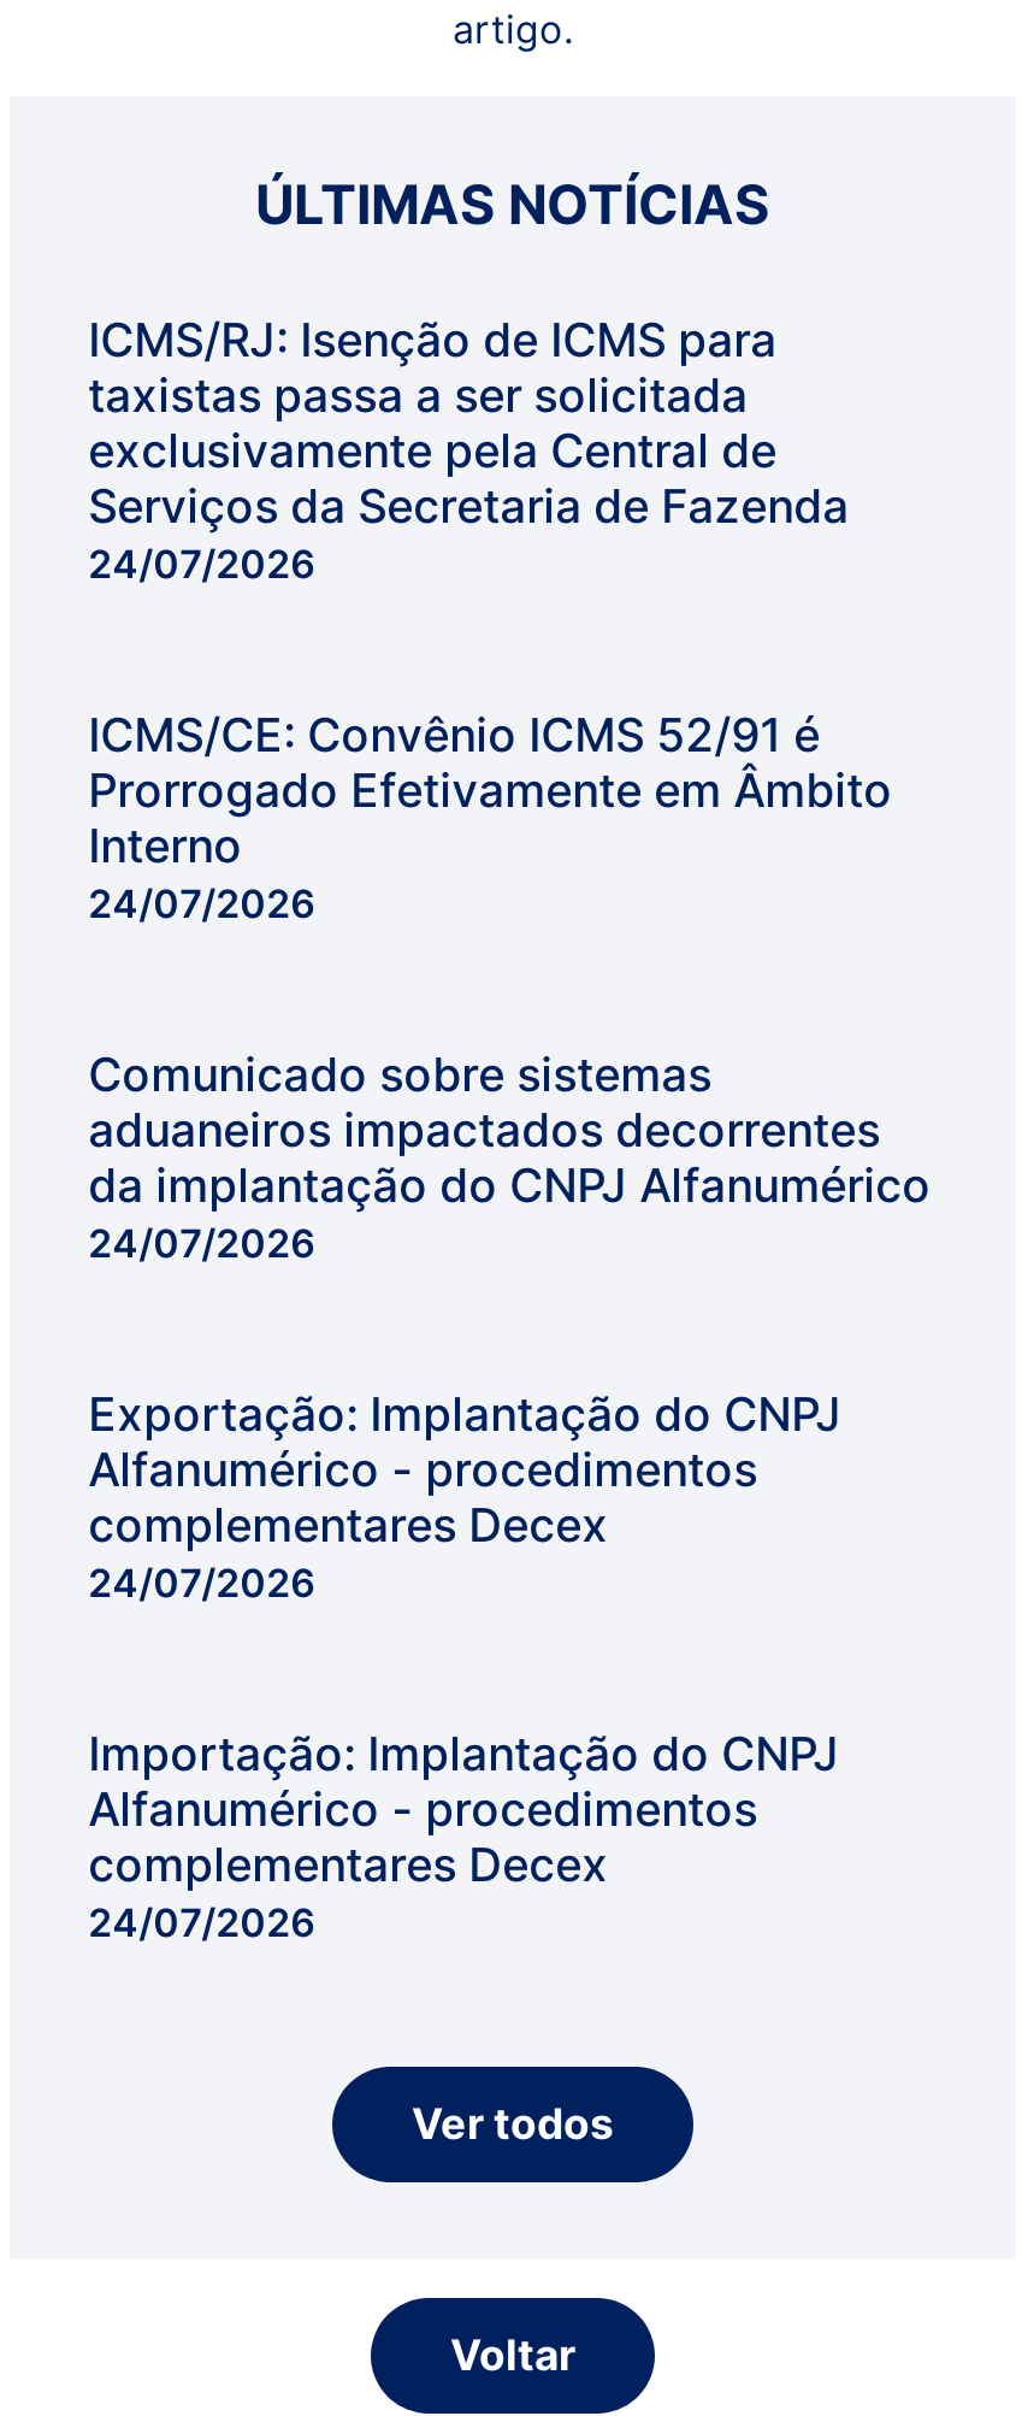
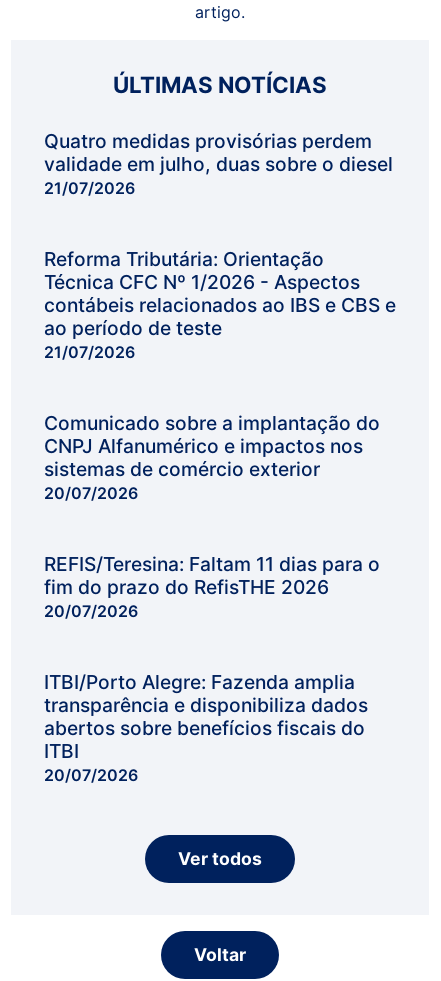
[88,312,849,589] ICMS/RJ: Isenção de ICMS para | taxistas passa a ser solicitada | exclusivamente pela Central de | Serviços da Secretaria de Fazenda | 24/07/2026 -> [44,129,393,198] Quatro medidas provisórias perdem | validade em julho, duas sobre o diesel | 21/07/2026
[88,707,892,928] ICMS/CE: Convênio ICMS 52/91 é | Prorrogado Efetivamente em Âmbito | Interno | 24/07/2026 -> [44,247,396,362] Reforma Tributária: Orientação | Técnica CFC Nº 1/2026 - Aspectos | contábeis relacionados ao IBS e CBS e | ao período de teste | 21/07/2026
[88,1046,931,1268] Comunicado sobre sistemas | aduaneiros impactados decorrentes | da implantação do CNPJ Alfanumérico | 24/07/2026 -> [44,411,380,503] Comunicado sobre a implantação do | CNPJ Alfanumérico e impactos nos | sistemas de comércio exterior | 20/07/2026
[88,1386,842,1608] Exportação: Implantação do CNPJ | Alfanumérico - procedimentos | complementares Decex | 24/07/2026 -> [44,552,380,621] REFIS/Teresina: Faltam 11 dias para o | fim do prazo do RefisTHE 2026 | 20/07/2026
[88,1726,839,1947] Importação: Implantação do CNPJ | Alfanumérico - procedimentos | complementares Decex | 24/07/2026 -> [44,670,368,785] ITBI/Porto Alegre: Fazenda amplia | transparência e disponibiliza dados | abertos sobre benefícios fiscais do | ITBI | 20/07/2026

